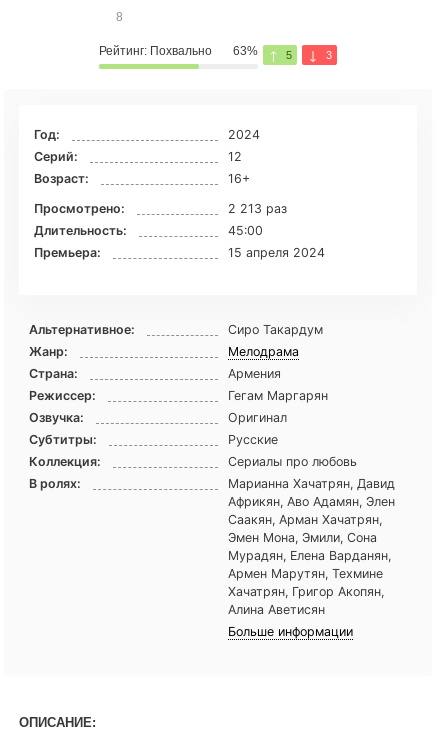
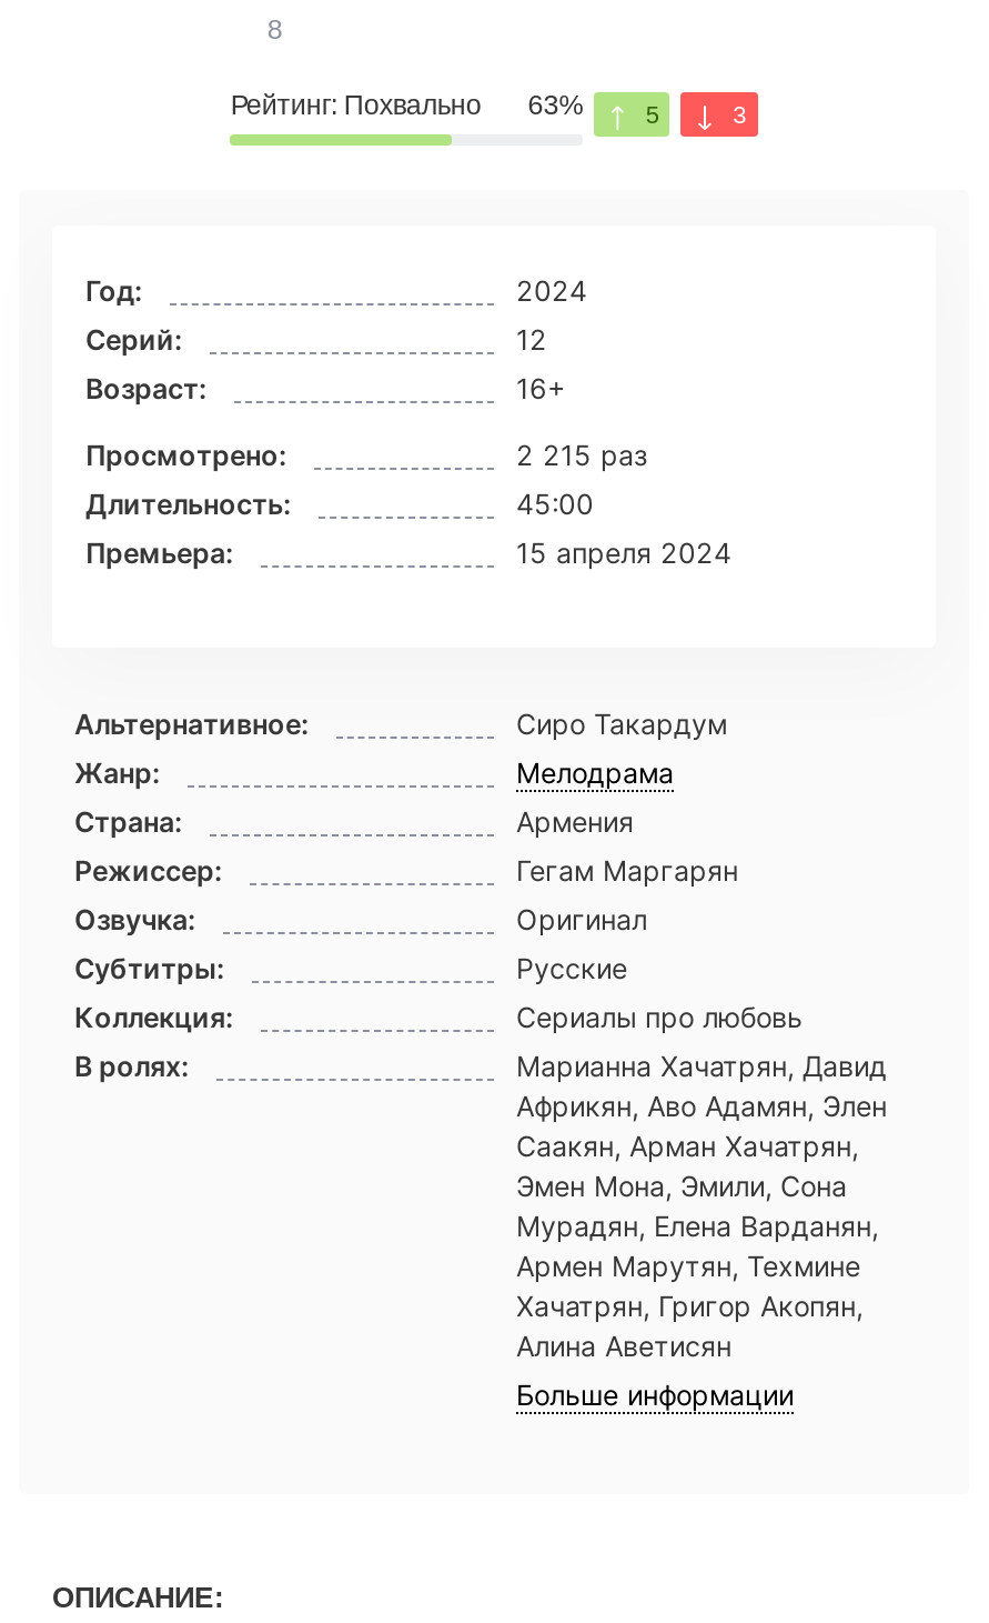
[228,201,287,216] 2 213 раз -> [516,438,647,472] 2 215 раз

